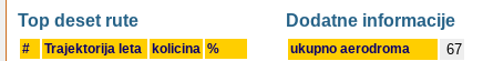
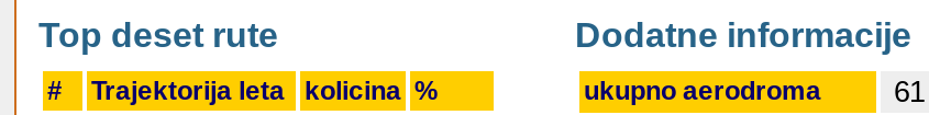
[442,41,462,58] 67 -> [885,76,925,108] 61

